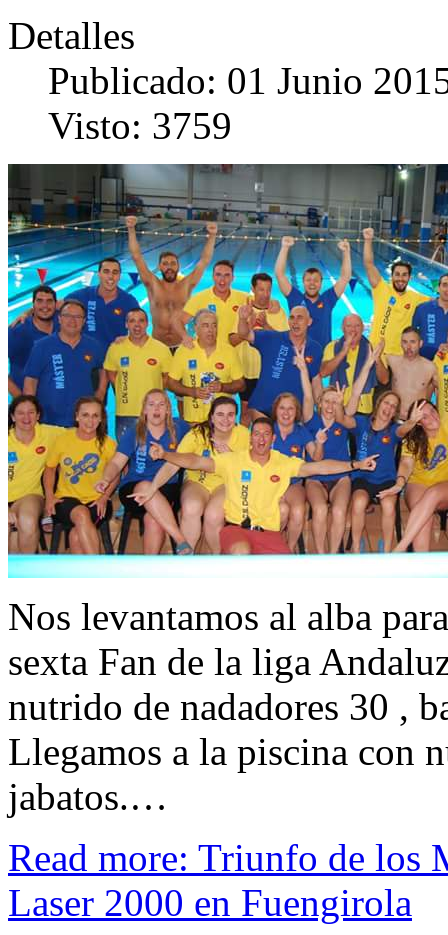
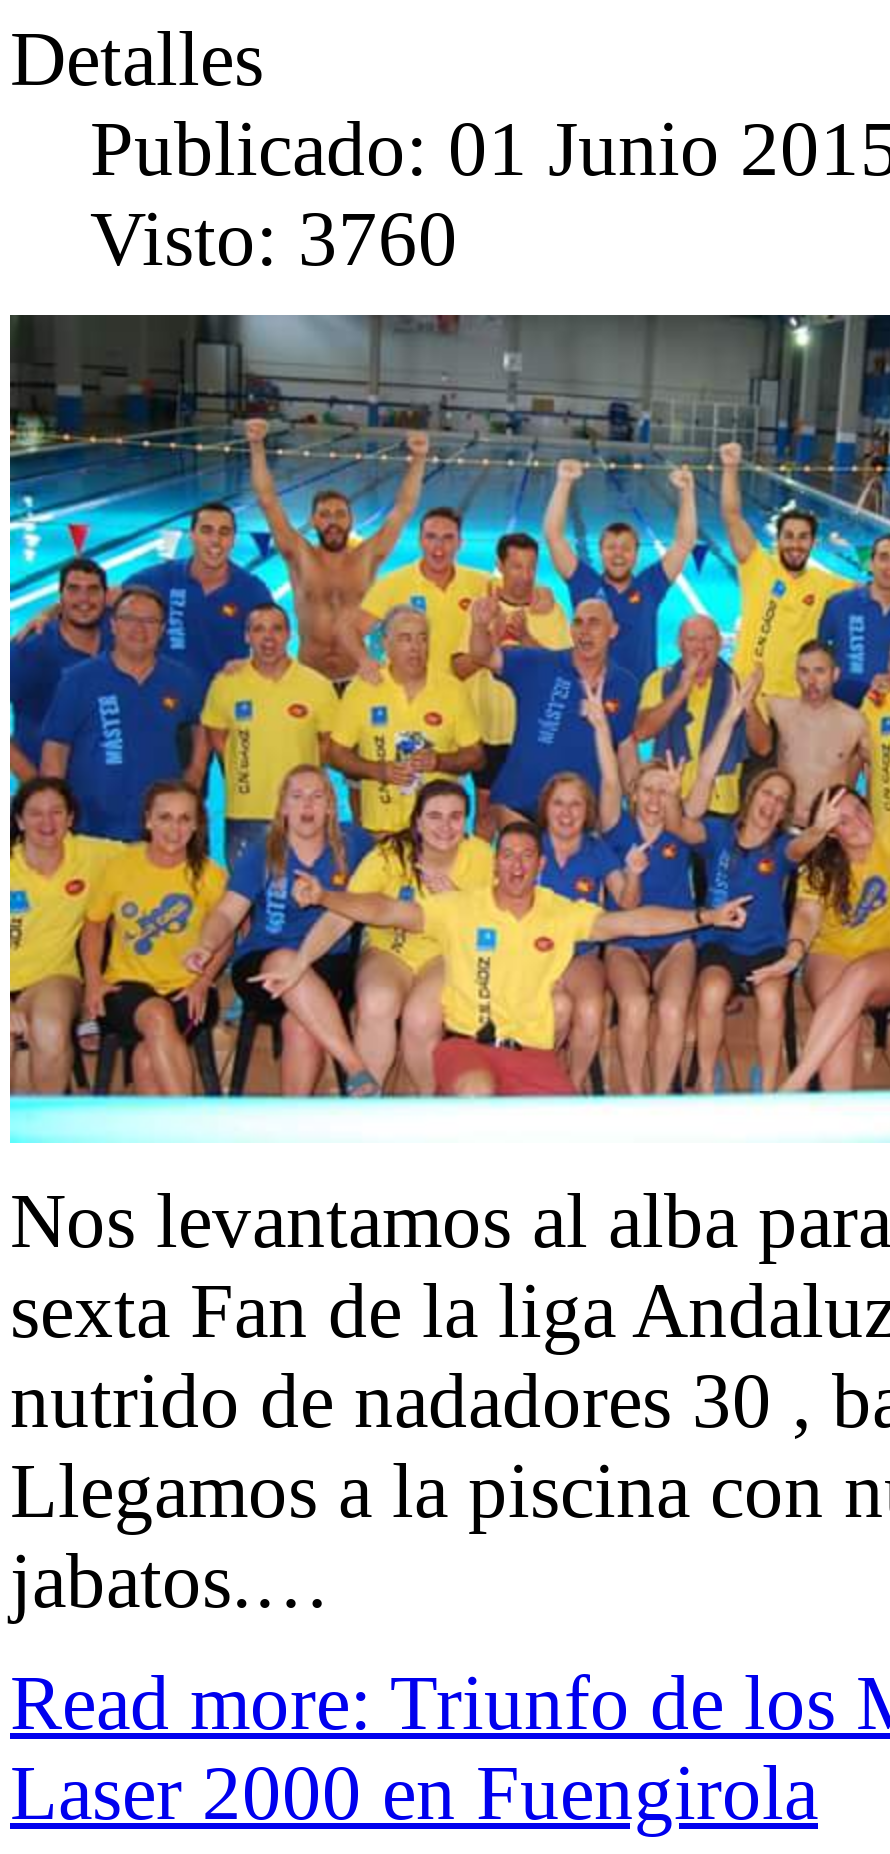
[48,104,232,147] Visto: 3759 -> [90,195,458,281] Visto: 3760

